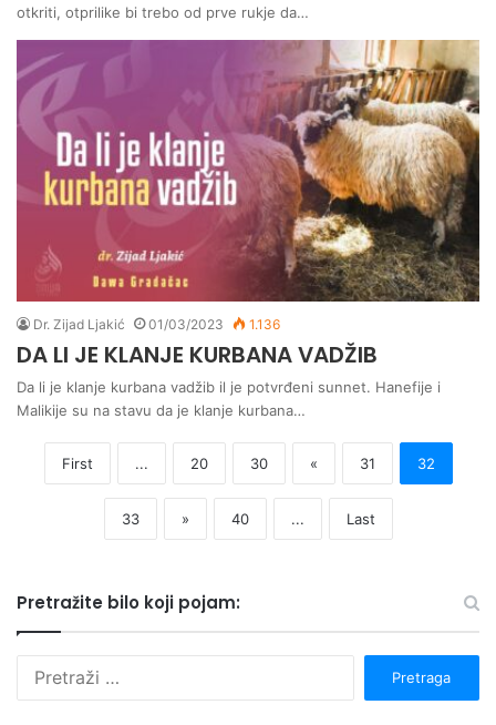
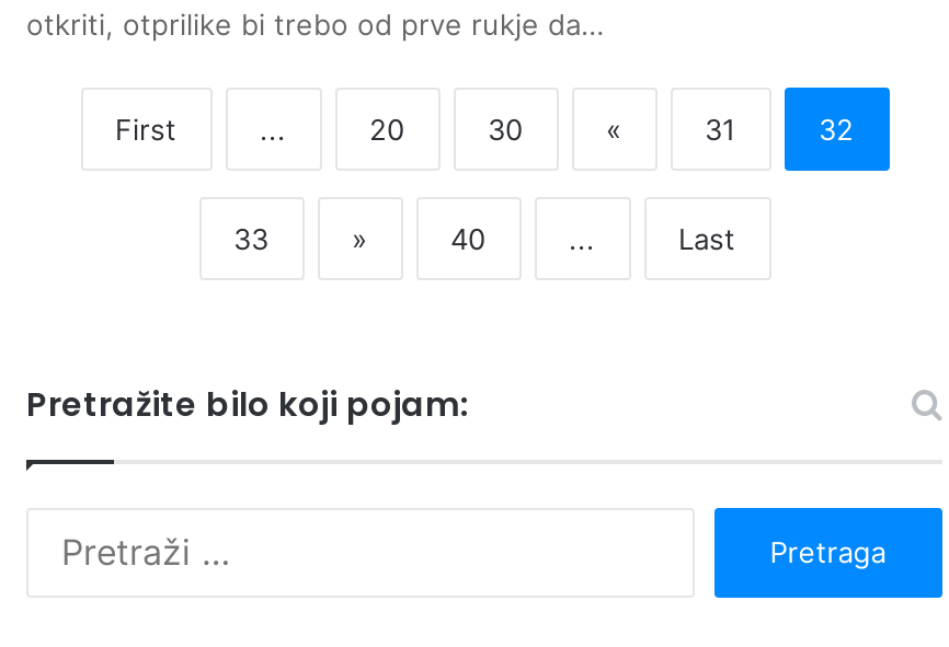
[15,39,480,419] [image] | Dr. Zijad Ljakić | 01/03/2023 | 1.136 | DA LI JE KLANJE KURBANA VADŽIB | Da li je klanje kurbana vadžib il je potvrđeni sunnet. Hanefije i | Malikije su na stavu da je klanje kurbana… -> none

